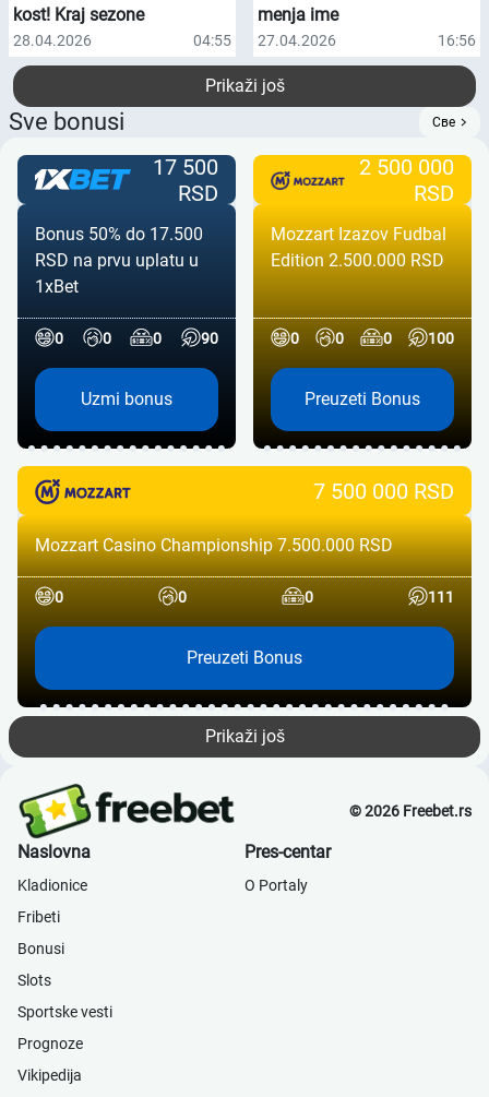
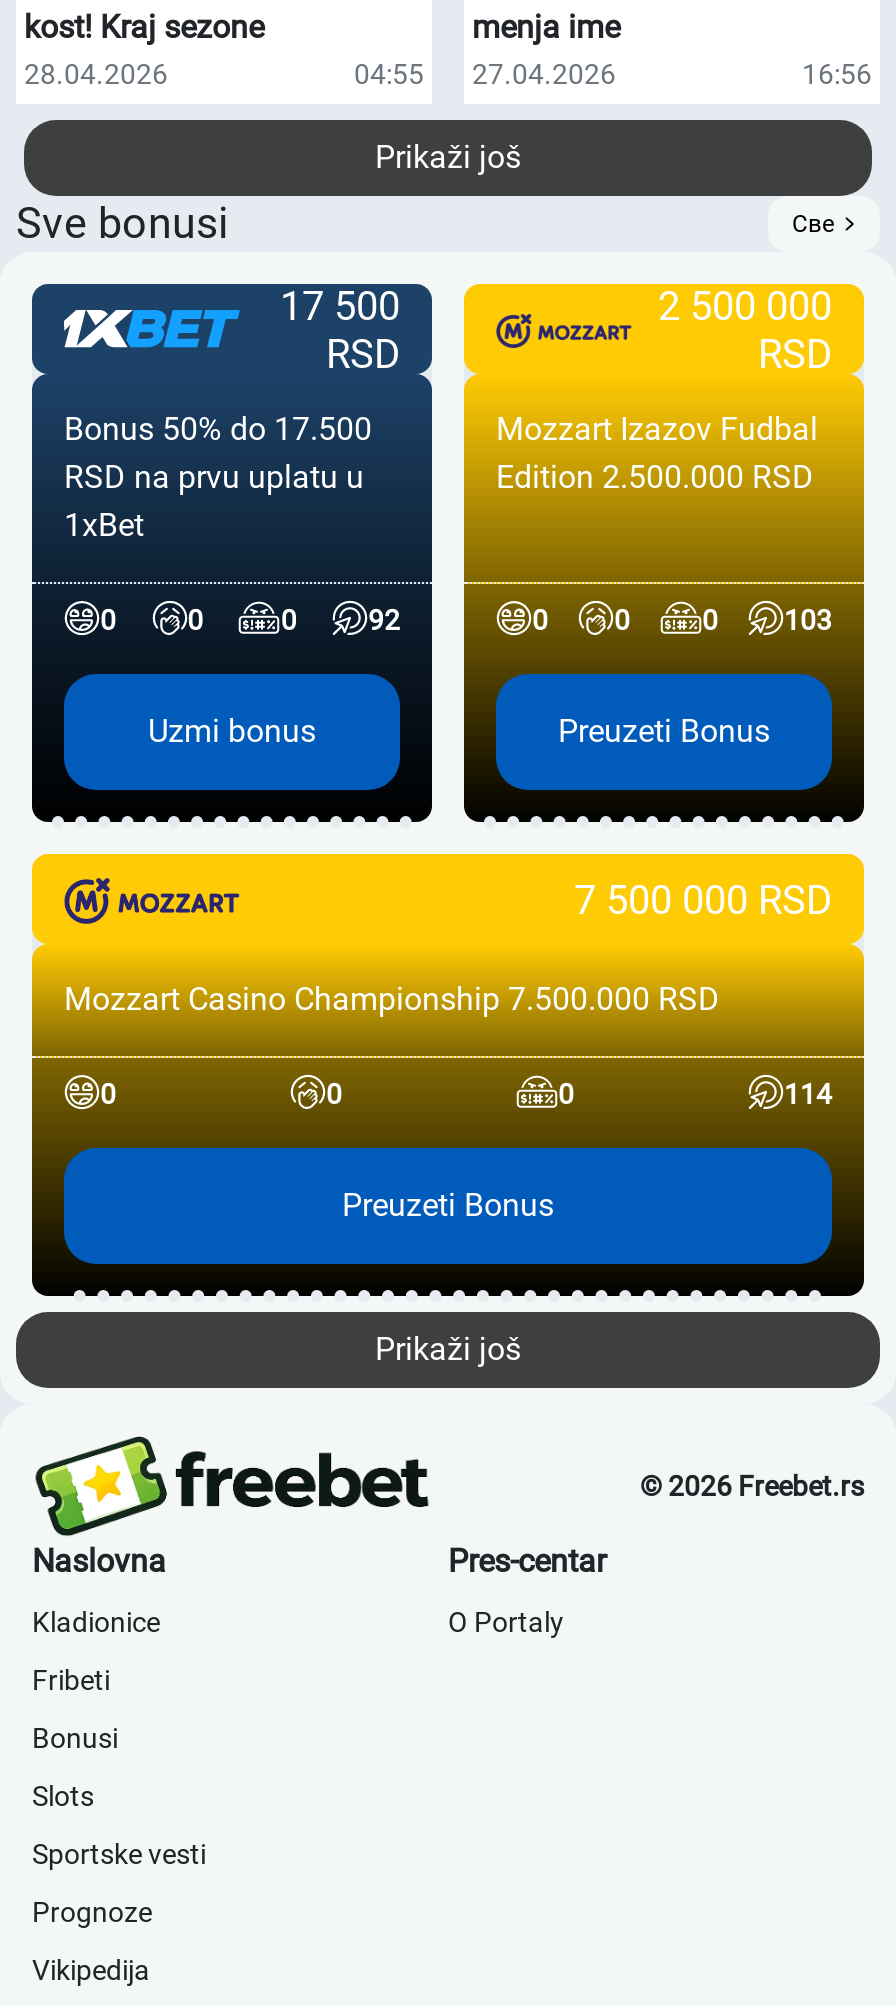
[201,330,218,347] 90 -> [368,604,400,636] 92
[428,330,454,347] 100 -> [784,604,832,636] 103
[428,589,454,606] 111 -> [784,1078,832,1110] 114

